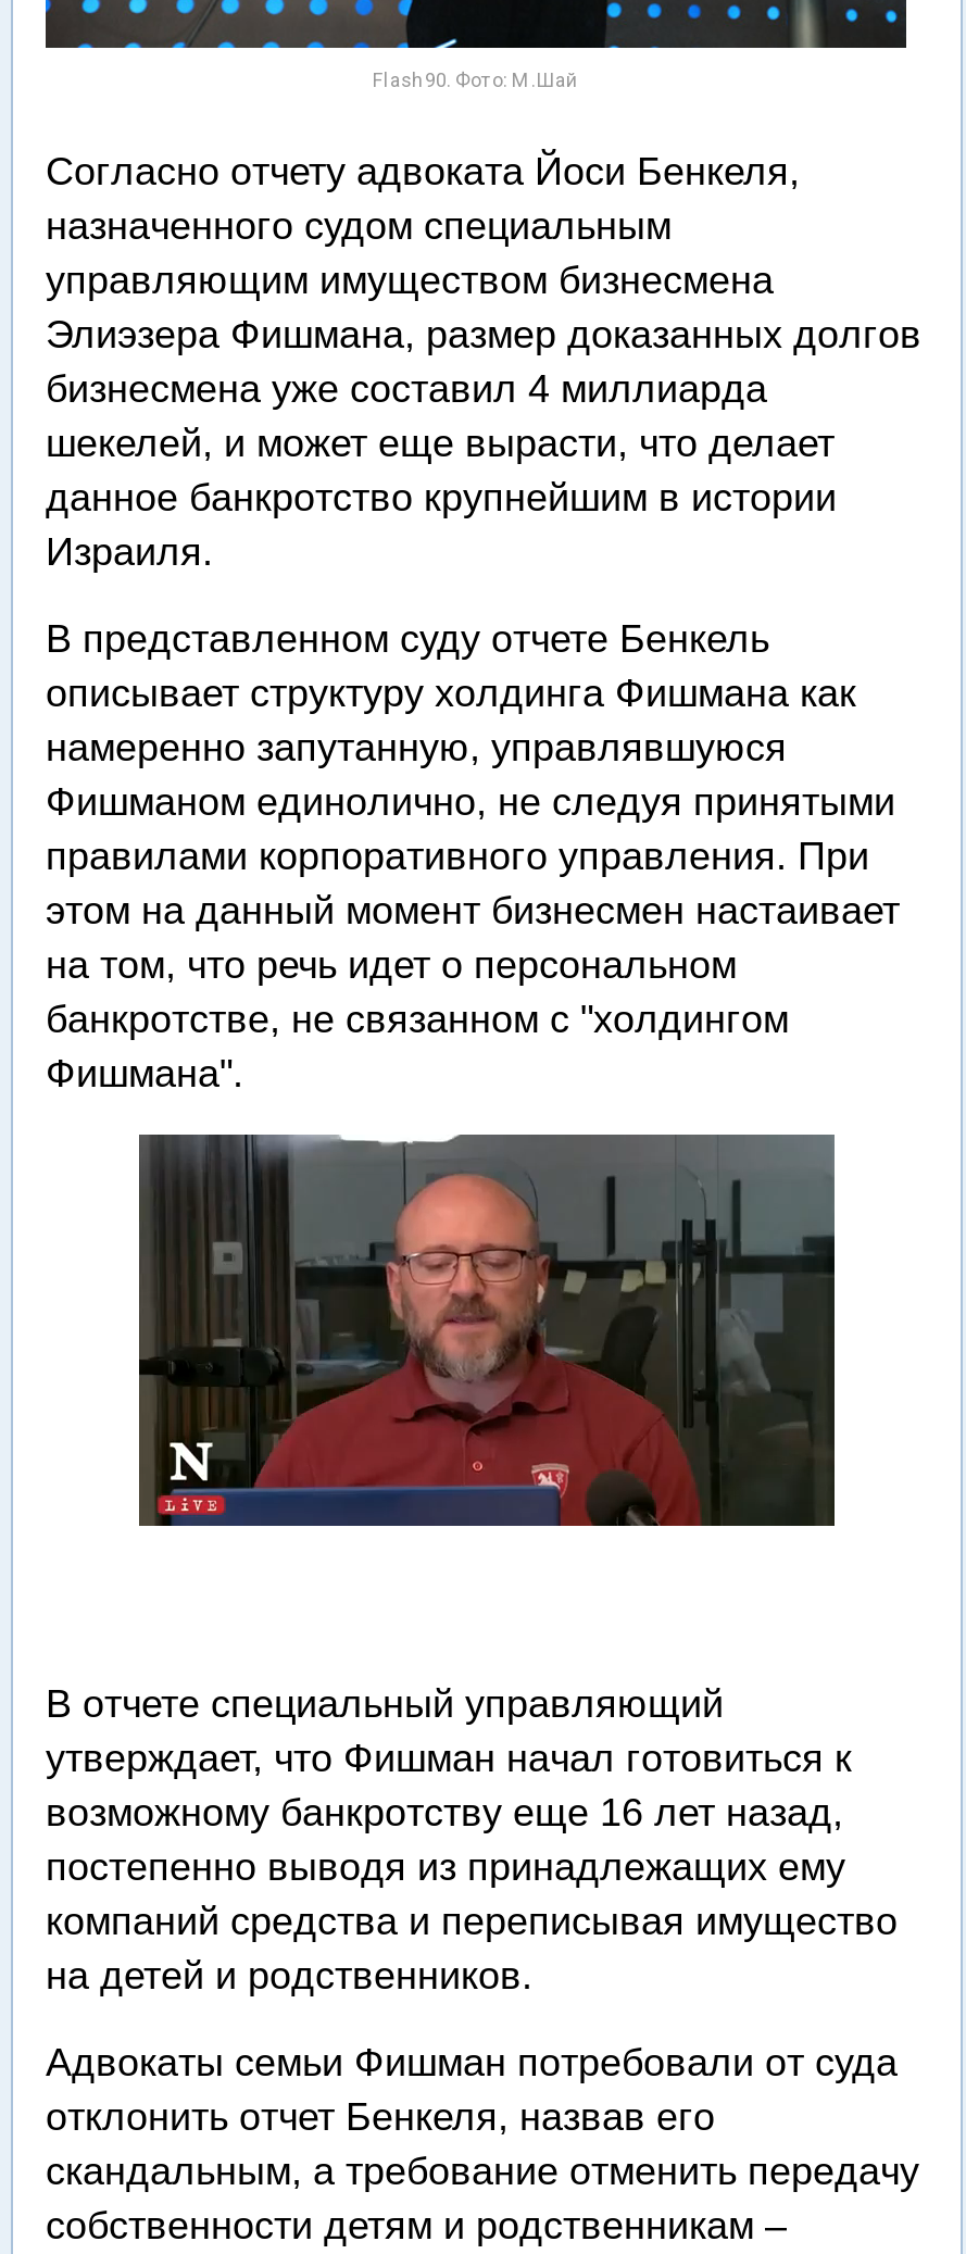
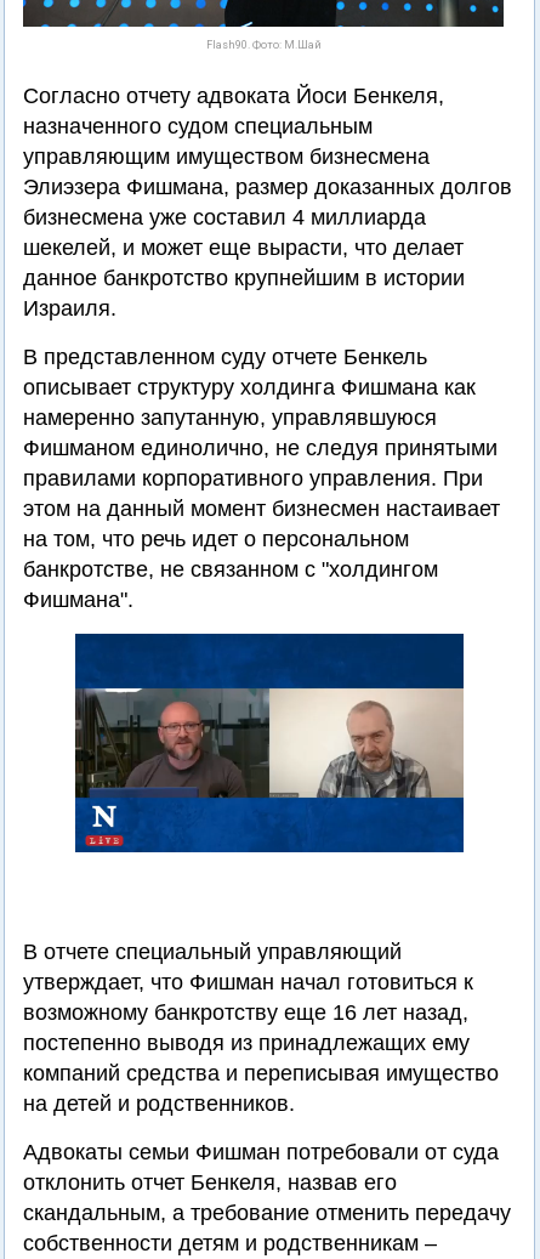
[139,1132,837,1528] [image] -> [75,633,465,853] [image]

